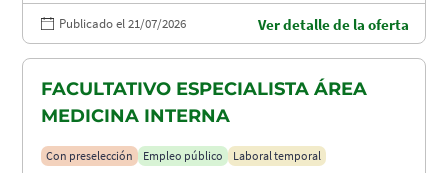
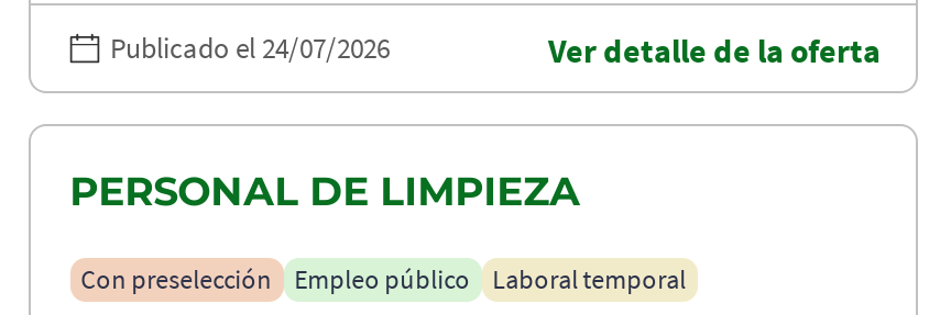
[59,15,186,32] Publicado el 21/07/2026 -> [110,29,390,66] Publicado el 24/07/2026
[41,78,367,127] FACULTATIVO ESPECIALISTA ÁREA | MEDICINA INTERNA -> [70,168,580,217] PERSONAL DE LIMPIEZA

